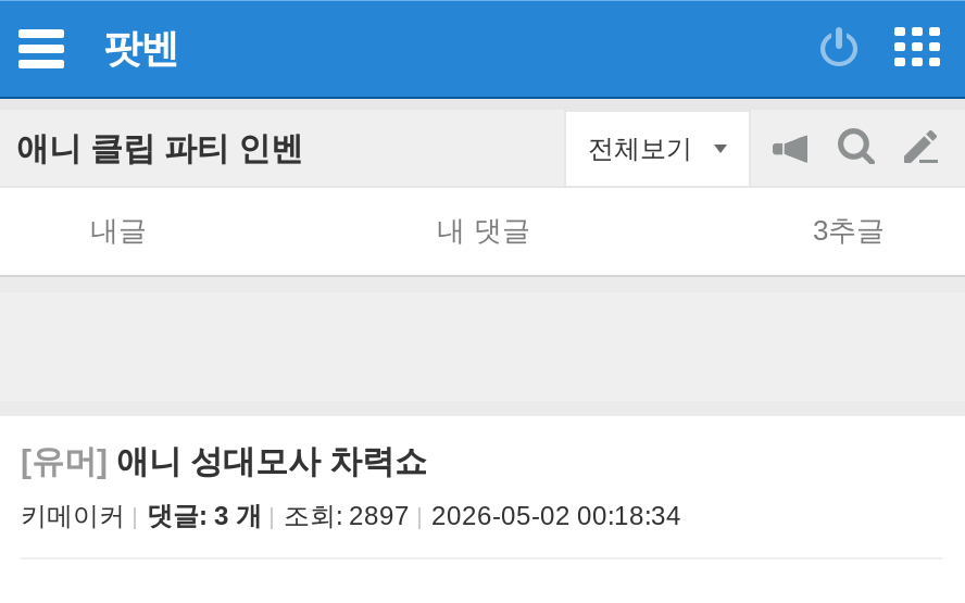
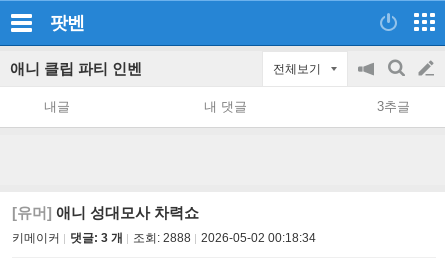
[21,501,681,531] 키메이커 댓글: 3 개 조회: 2897 2026-05-02 00:18:34 -> [12,231,316,245] 키메이커 댓글: 3 개 조회: 2888 2026-05-02 00:18:34

